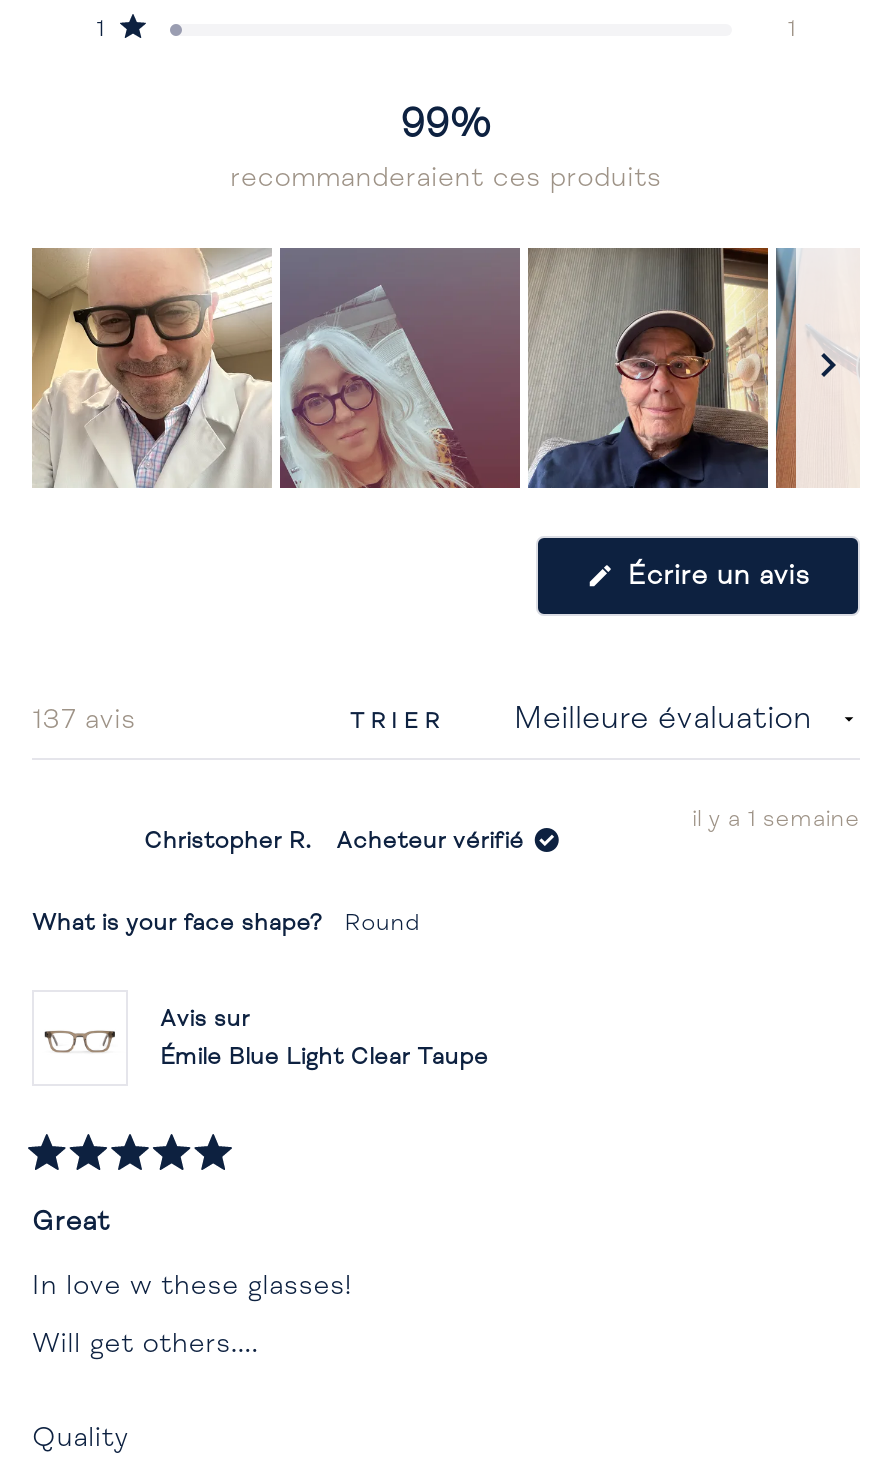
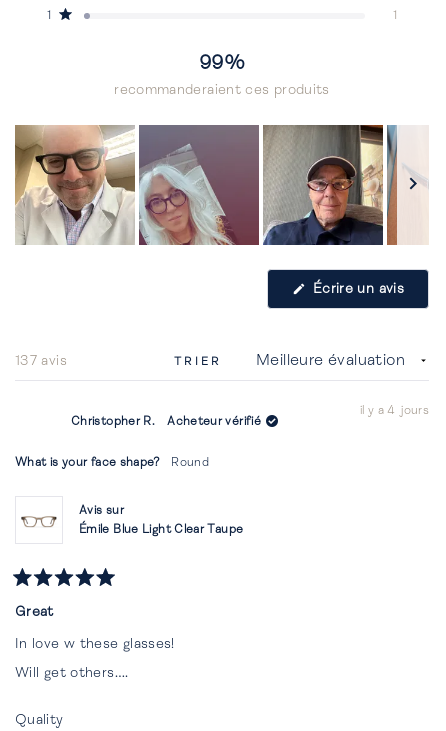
[692,805,860,835] il y a 1 semaine -> [360,403,429,418] il y a 4 jours

